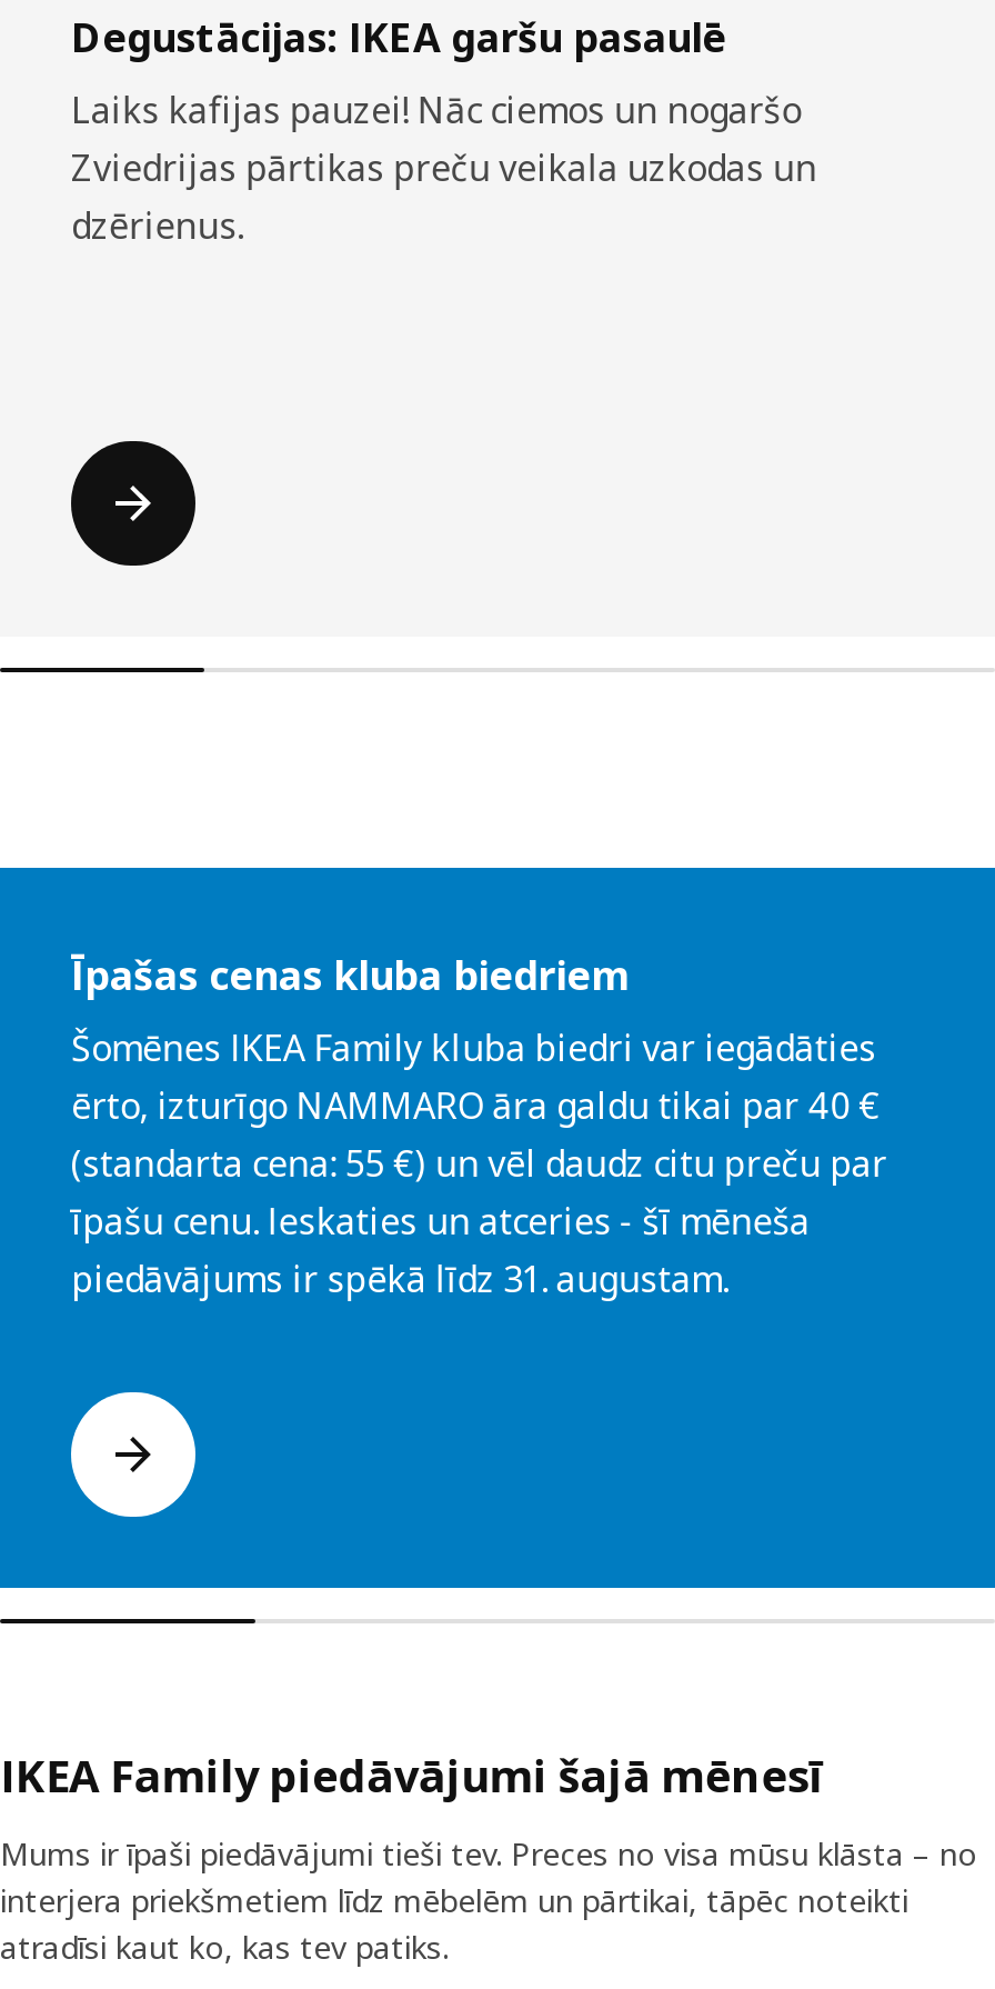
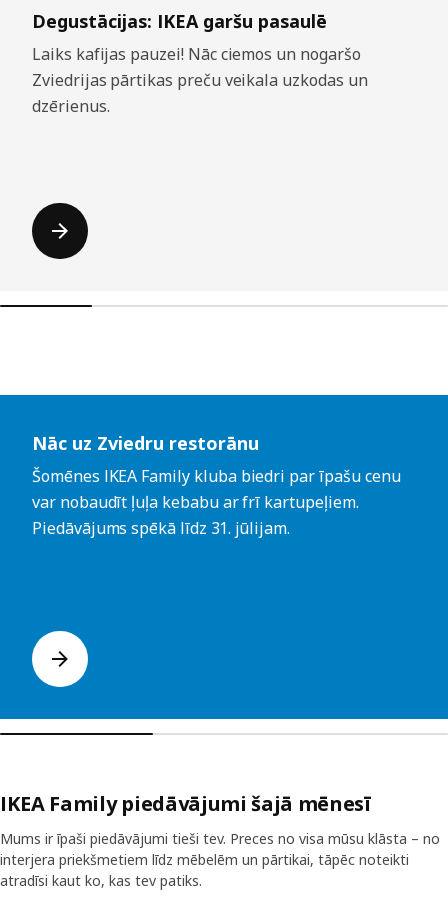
[71,948,887,1304] Īpašas cenas kluba biedriem | Šomēnes IKEA Family kluba biedri var iegādāties | ērto, izturīgo NAMMARO āra galdu tikai par 40 € | (standarta cena: 55 €) un vēl daudz citu preču par | īpašu cenu. Ieskaties un atceries - šī mēneša | piedāvājums ir spēkā līdz 31. augustam. -> [32,431,400,539] Nāc uz Zviedru restorānu | Šomēnes IKEA Family kluba biedri par īpašu cenu | var nobaudīt ļuļa kebabu ar frī kartupeļiem. | Piedāvājums spēkā līdz 31. jūlijam.

